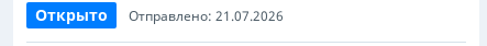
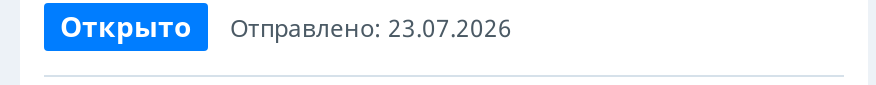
[35,4,284,25] Открыто Отправлено: 21.07.2026 -> [60,8,512,46] Открыто Отправлено: 23.07.2026

